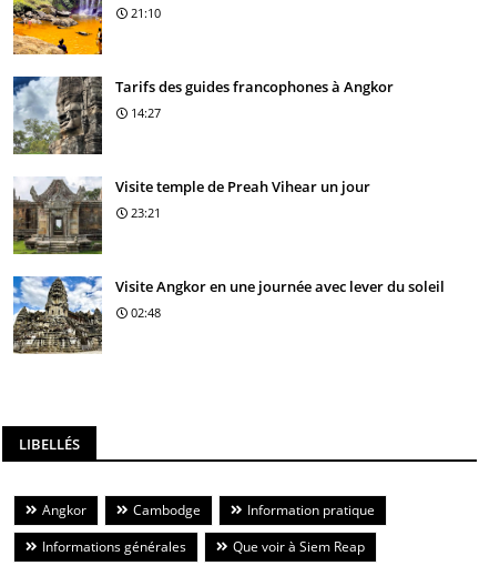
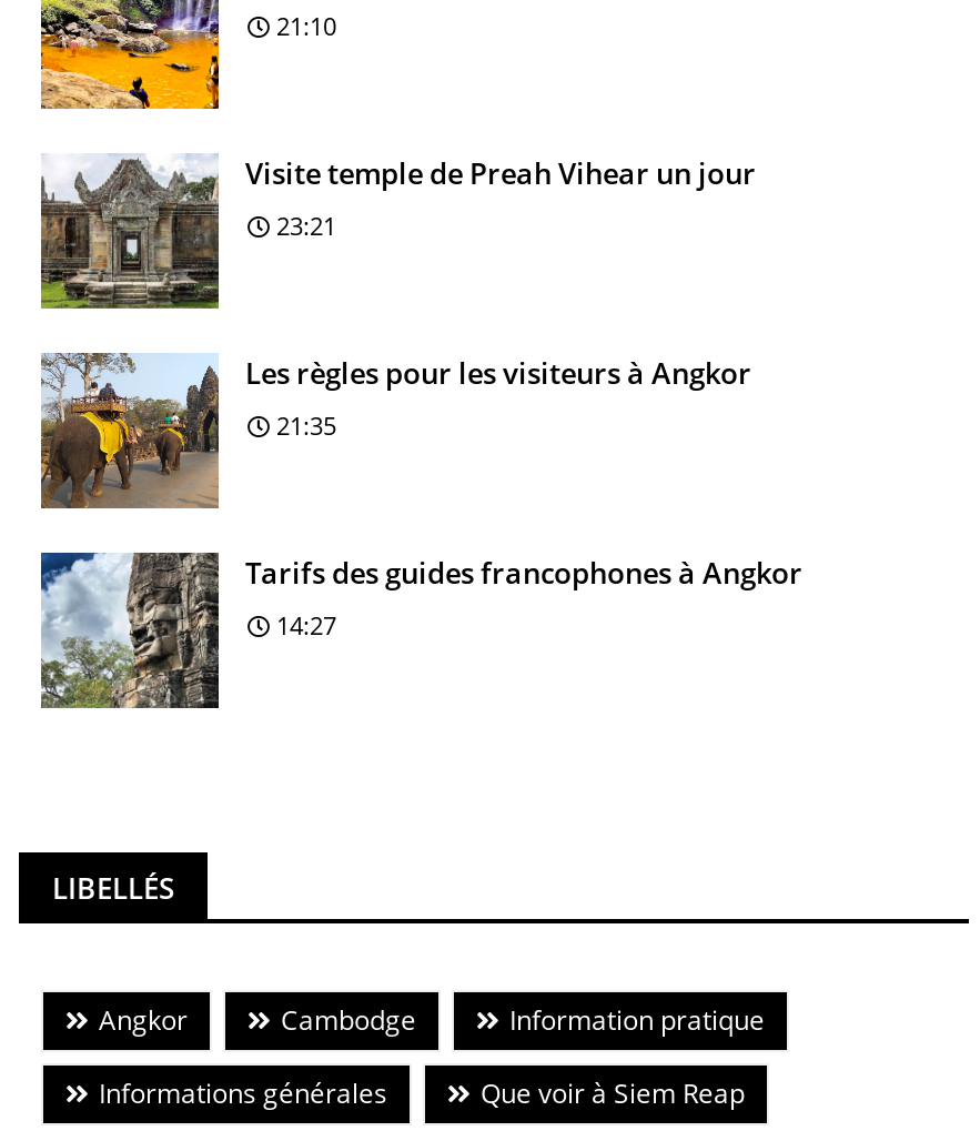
none -> [41,351,751,508] [image] | Les règles pour les visiteurs à Angkor | 21:35
moved [11,74,394,156] -> [37,548,802,713]: [image] | Tarifs des guides francophones à Angkor | 14:27
moved [12,176,370,254] -> [39,153,756,309]: [image] | Visite temple de Preah Vihear un jour | 23:21
[13,275,445,354] [image] | Visite Angkor en une journée avec lever du soleil | 02:48 -> none

